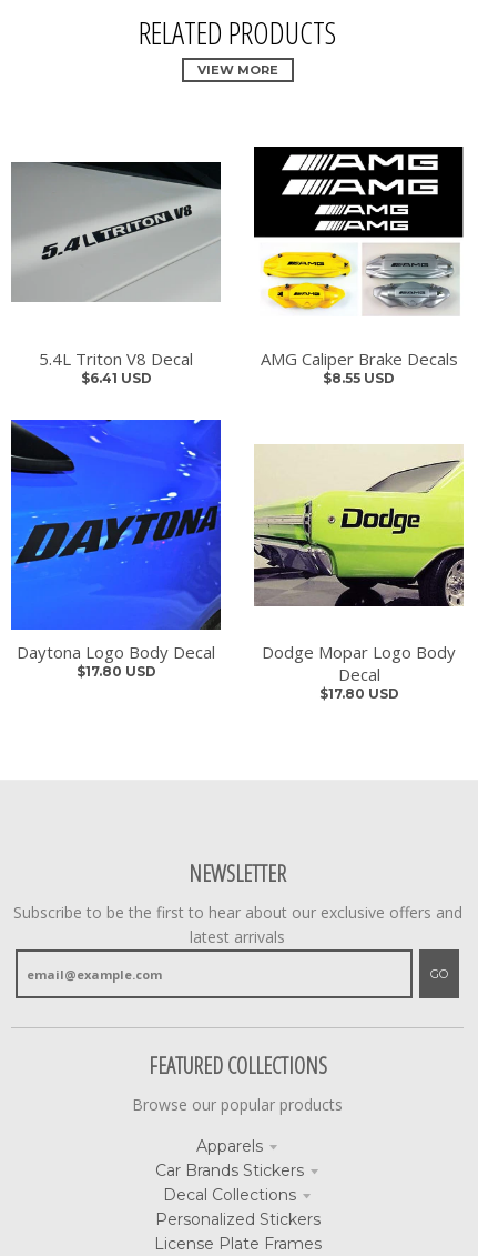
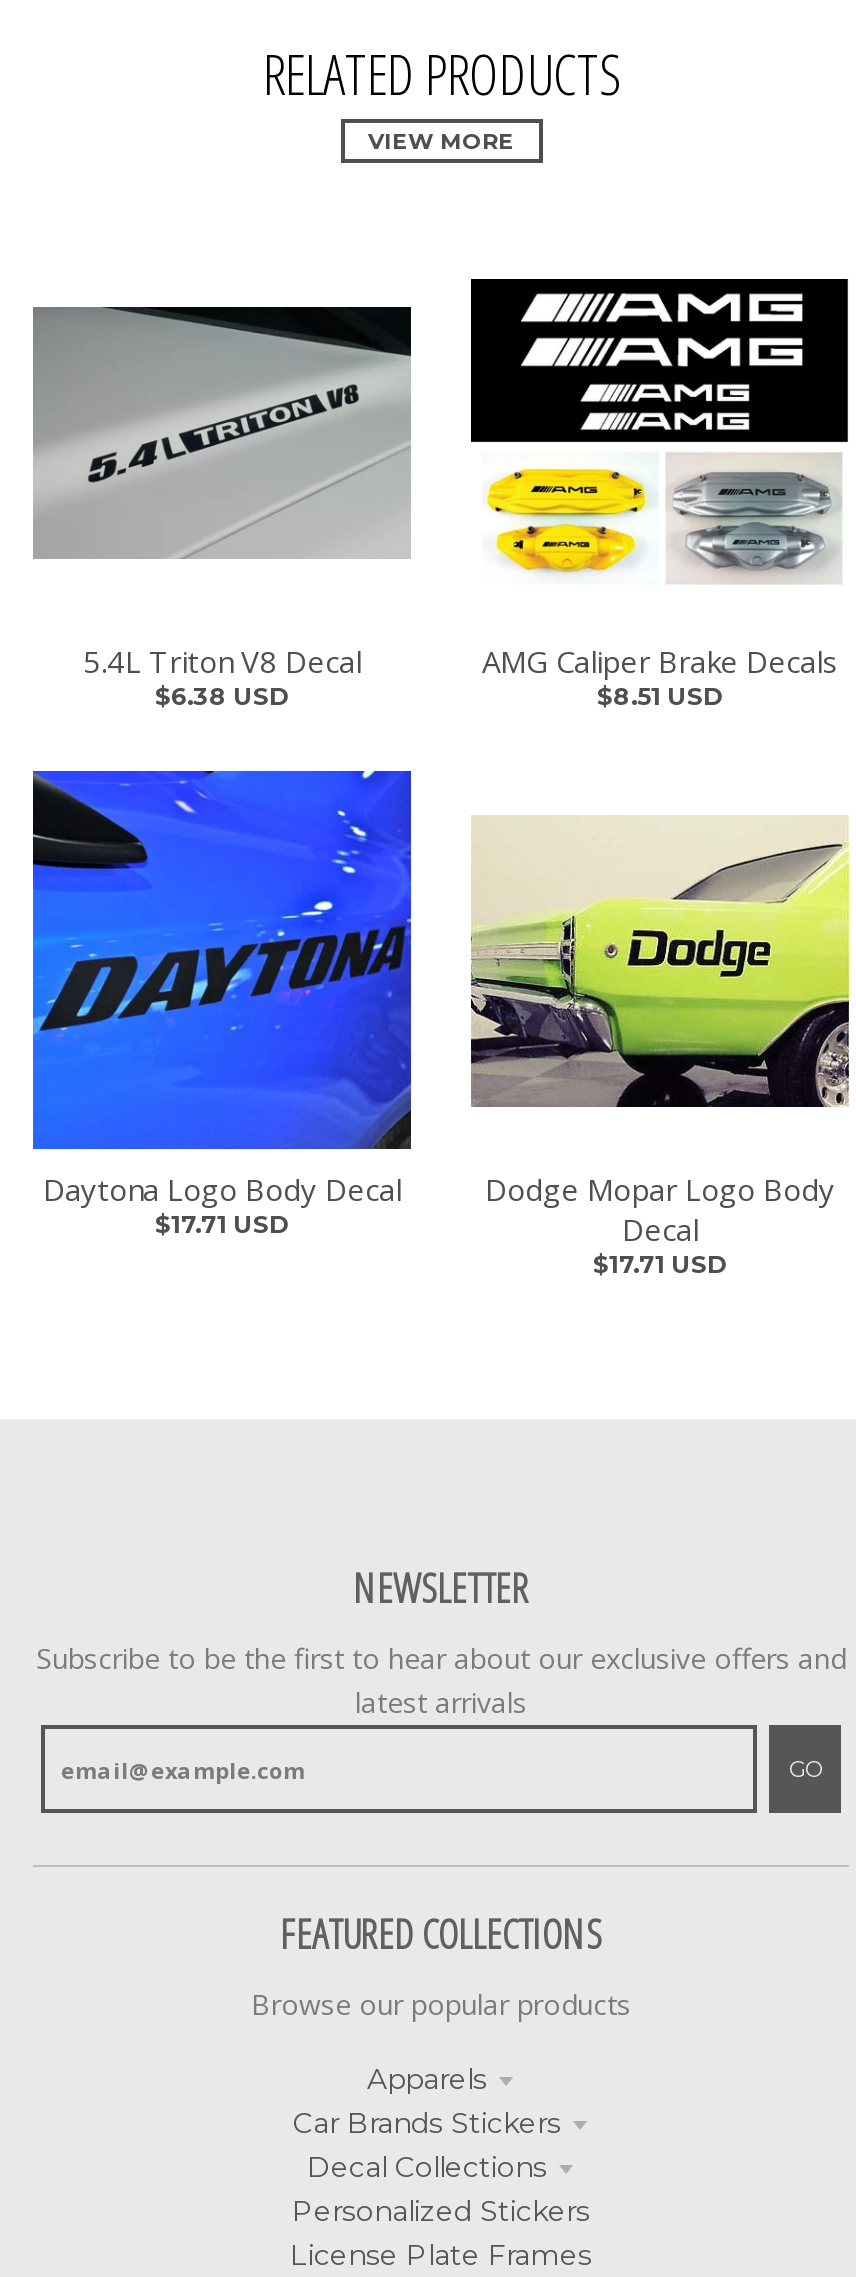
[80,370,151,387] $6.41 USD -> [155,682,289,712] $6.38 USD
[323,370,395,387] $8.55 USD -> [597,682,723,712] $8.51 USD
[76,663,156,680] $17.80 USD -> [155,1210,289,1240] $17.71 USD
[319,686,399,702] $17.80 USD -> [593,1250,727,1280] $17.71 USD

